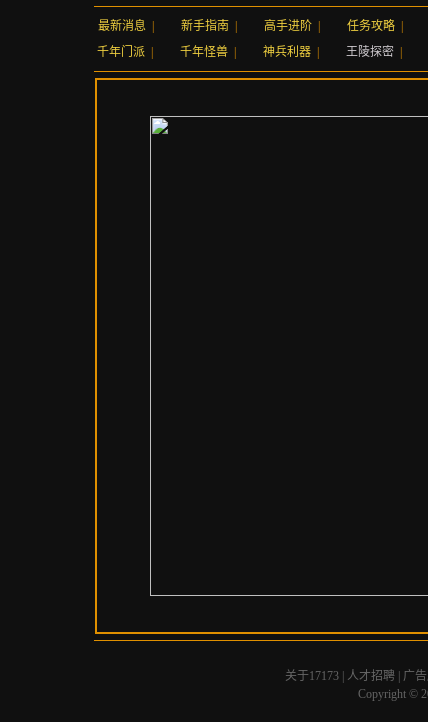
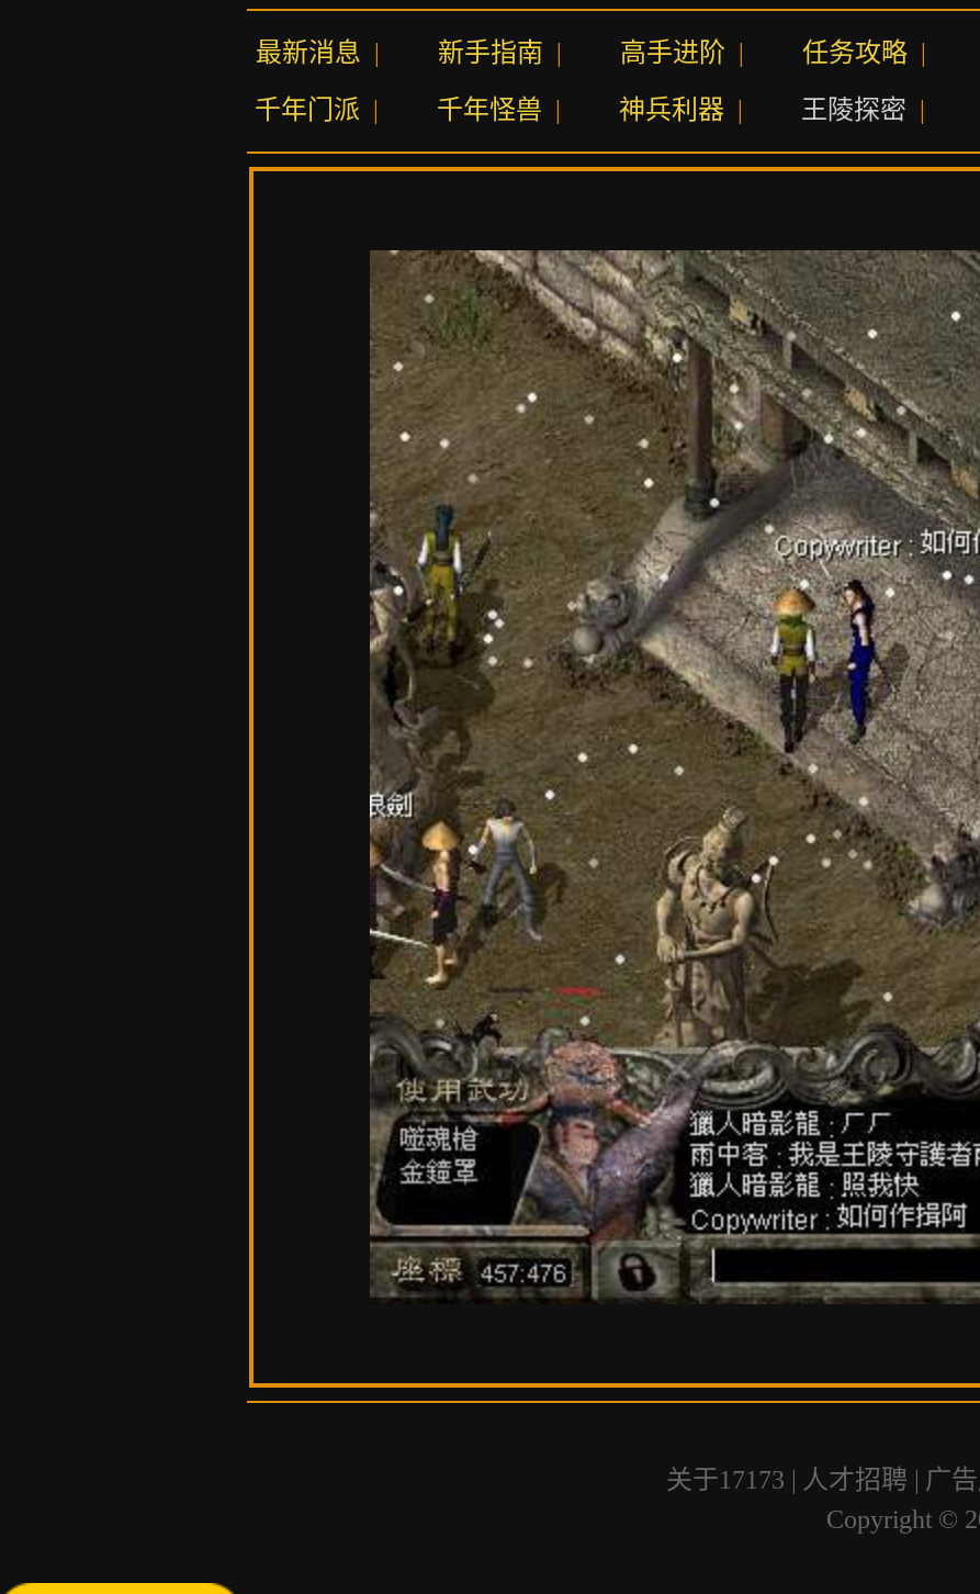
none -> [368,248,973,1304] [image]

